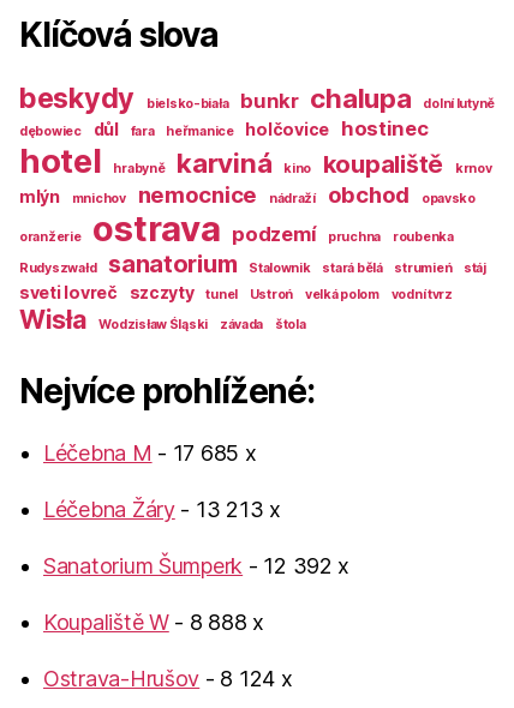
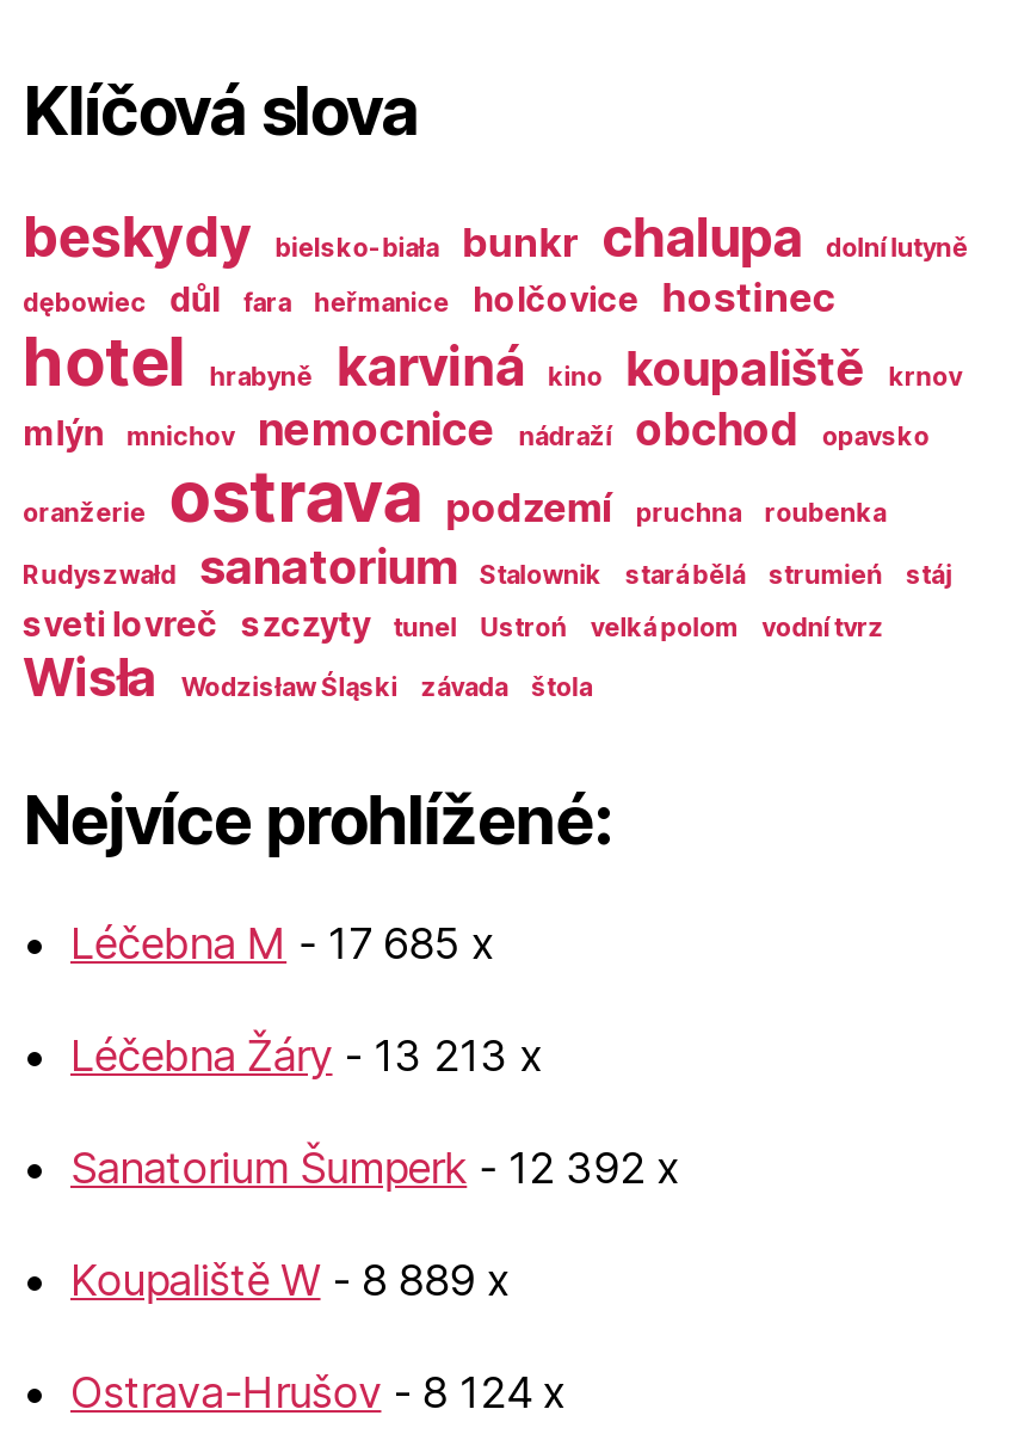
[43,610,264,635] Koupaliště W - 8 888 x -> [70,1255,510,1305] Koupaliště W - 8 889 x

